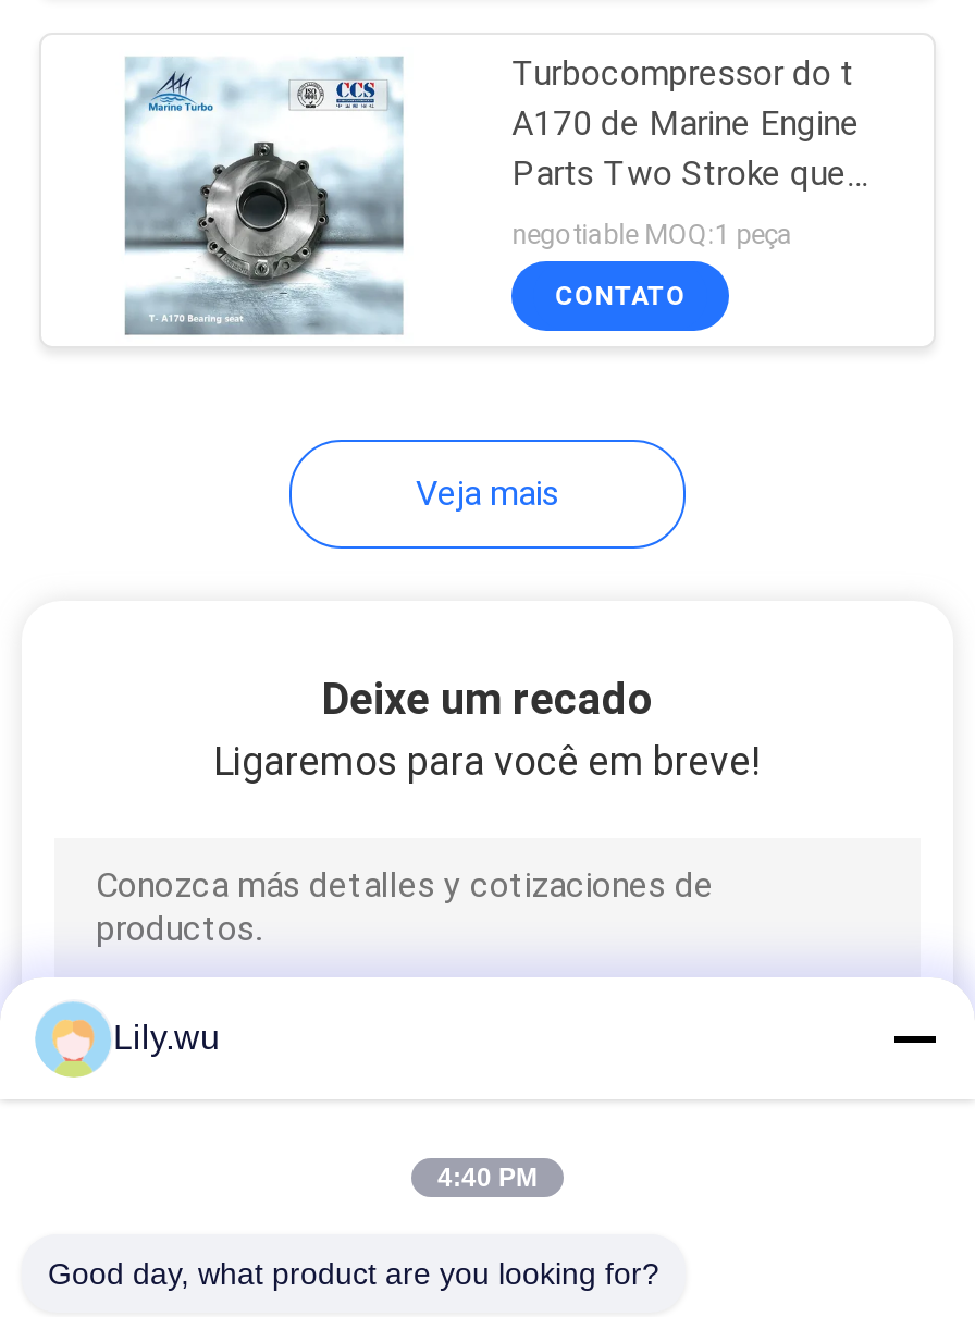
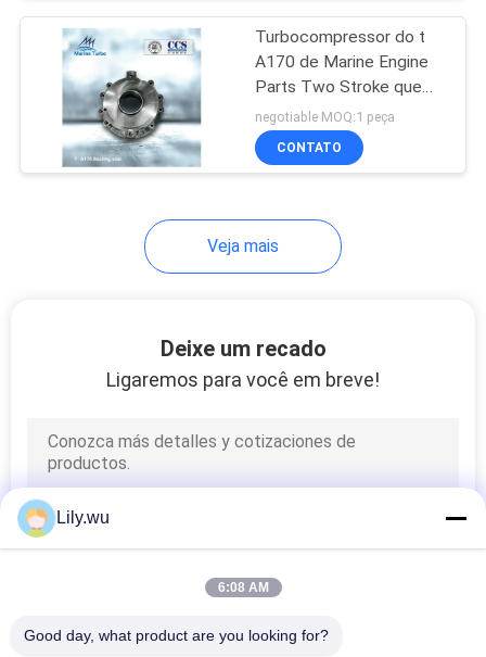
[437,1162,538,1193] 4:40 PM -> [218,580,268,595] 6:08 AM

